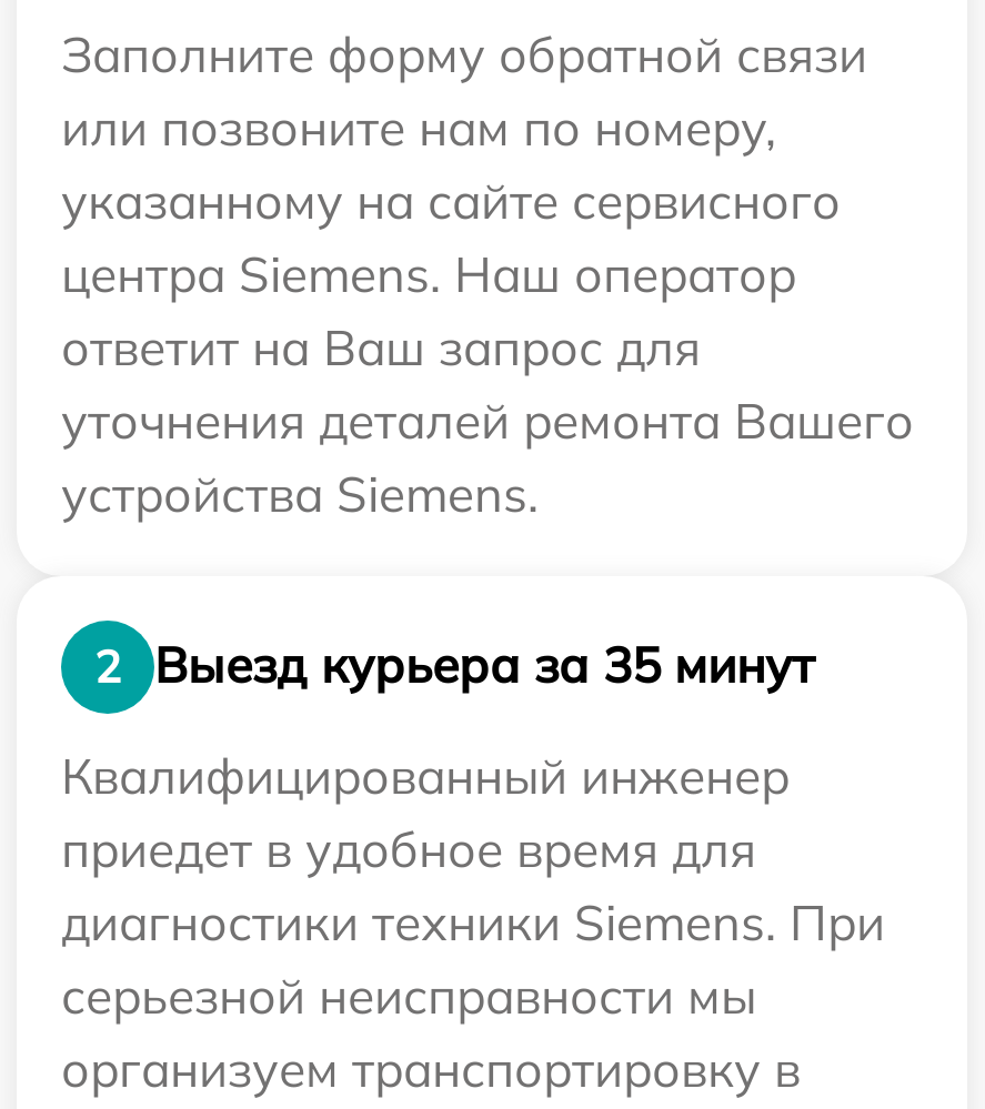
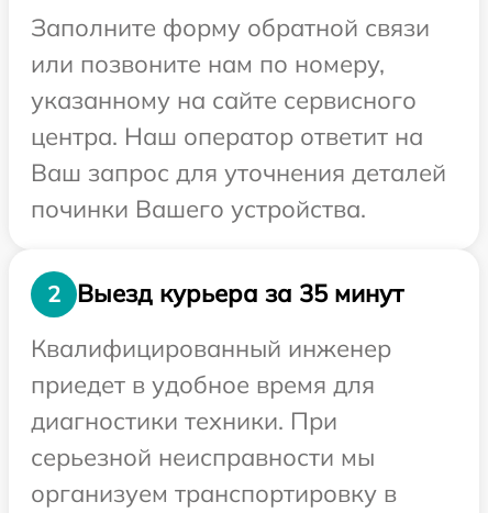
[61,243,914,525] центра Siemens. Наш оператор | ответит на Ваш запрос для | уточнения деталей ремонта Вашего | устройства Siemens. -> [31,121,446,224] центра. Наш оператор ответит на | Ваш запрос для уточнения деталей | починки Вашего устройства.
[61,891,885,953] диагностики техники Siemens. При -> [31,405,337,436] диагностики техники. При

